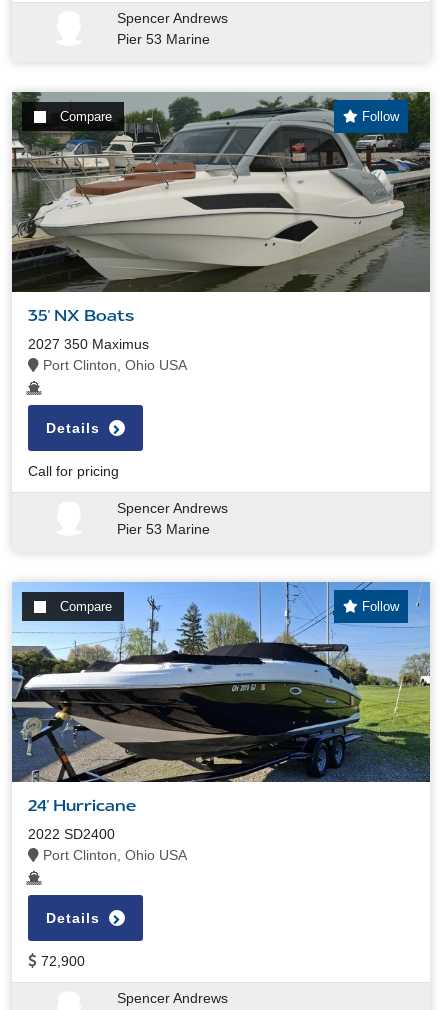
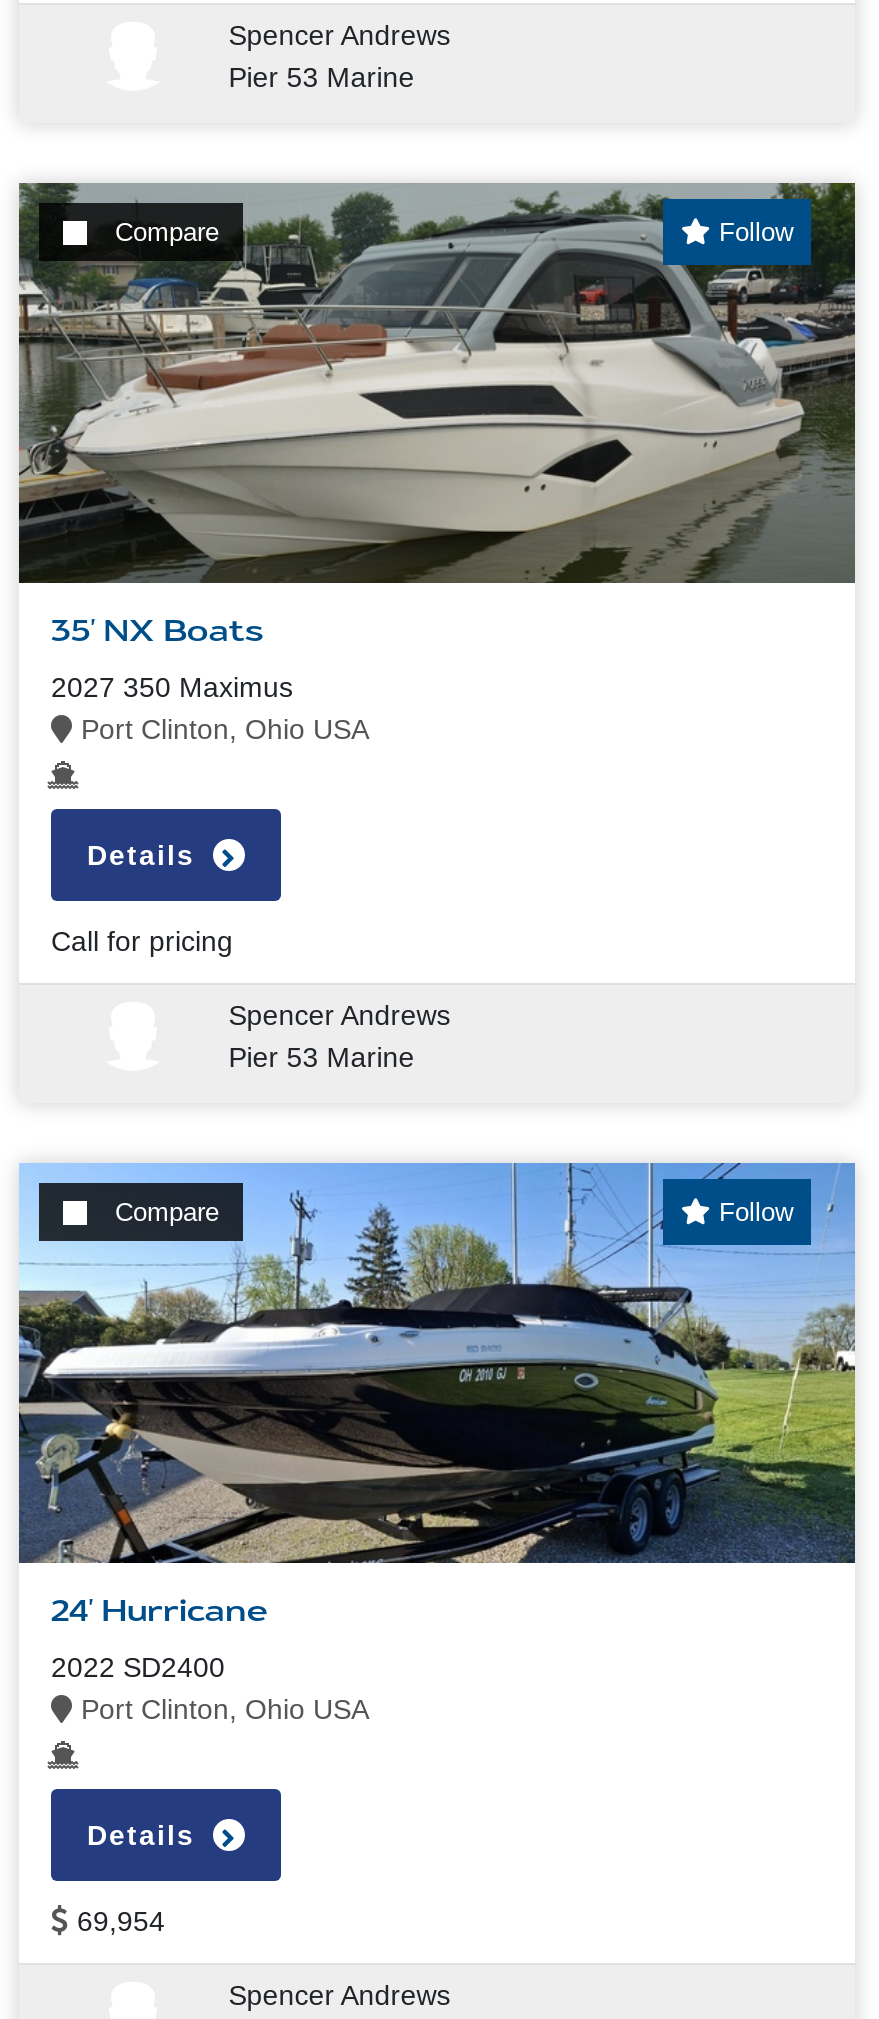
[37,953,85,969] 72,900 -> [69,1905,165,1937] 69,954

